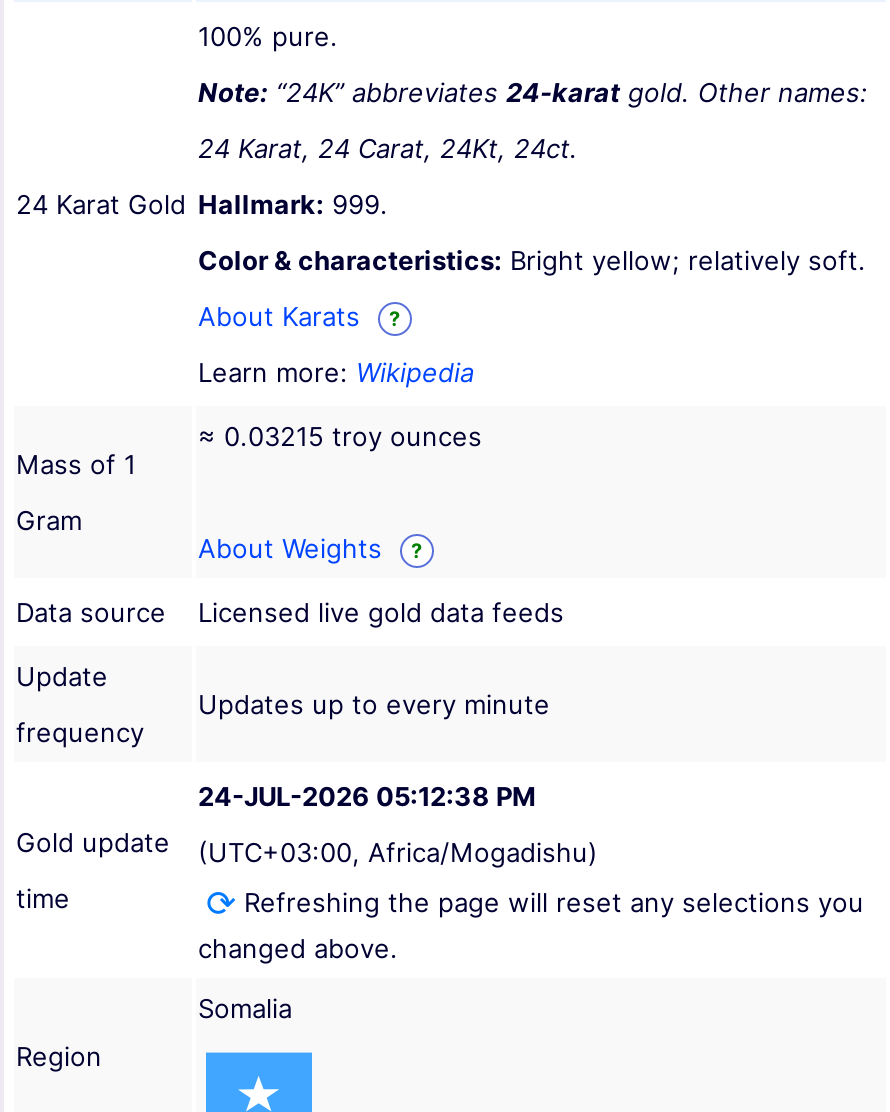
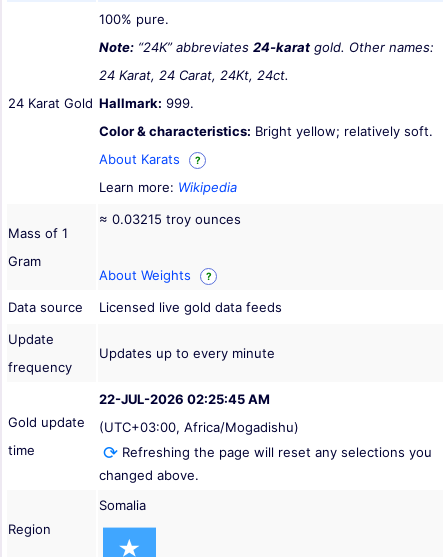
[198,781,536,813] 24-JUL-2026 05:12:38 PM -> [99,391,270,407] 22-JUL-2026 02:25:45 AM

